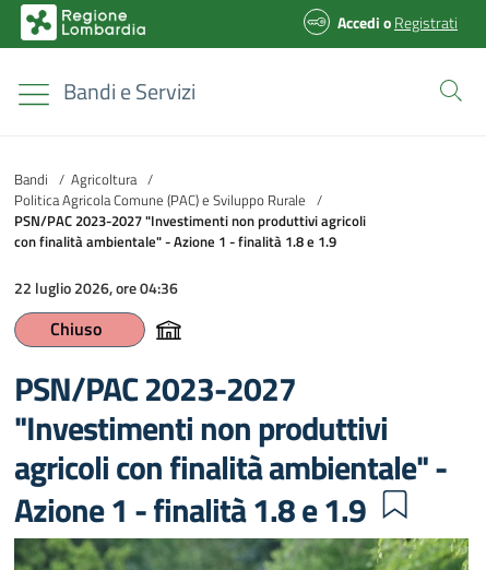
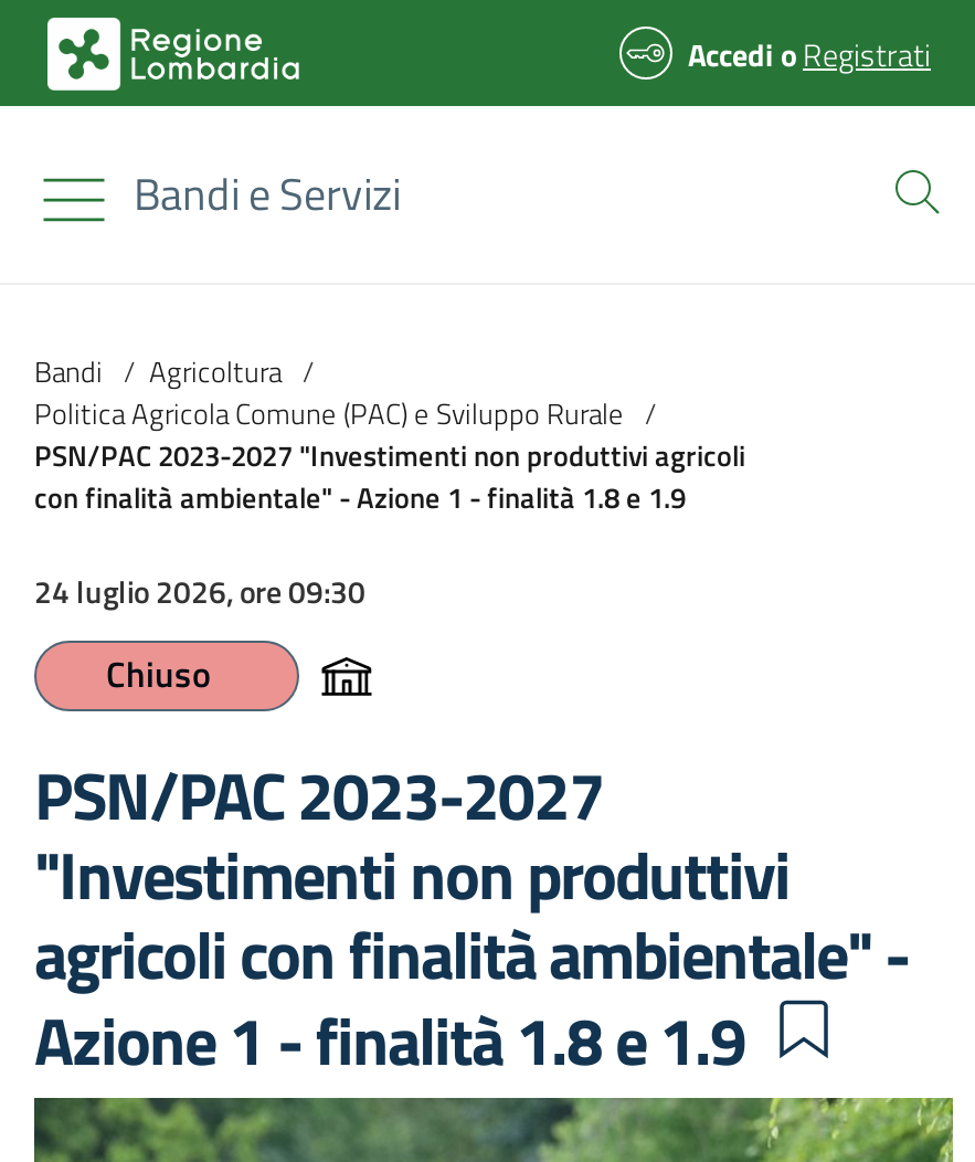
[14,276,178,299] 22 luglio 2026, ore 04:36 -> [34,568,365,614] 24 luglio 2026, ore 09:30

